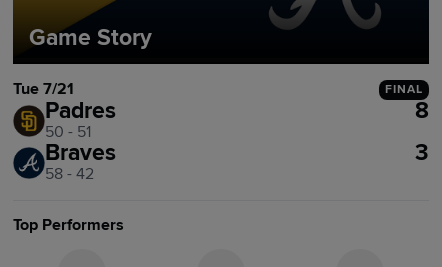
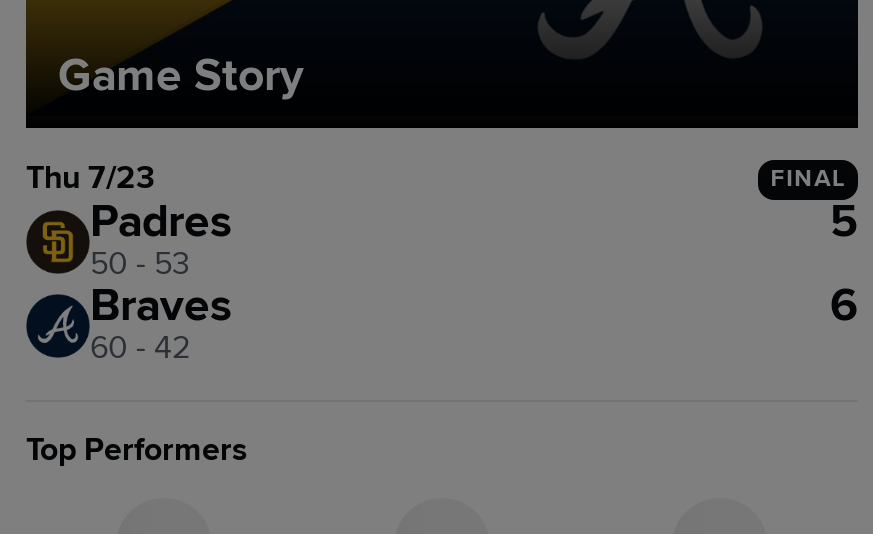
[13,79,74,99] Tue 7/21 -> [26,159,154,199] Thu 7/23
[415,97,429,125] 8 -> [830,195,858,251] 5
[45,122,91,142] 50 - 51 -> [90,245,190,285] 50 - 53
[415,139,429,167] 3 -> [830,279,858,335] 6
[45,164,94,184] 58 - 42 -> [90,329,190,369] 60 - 42

